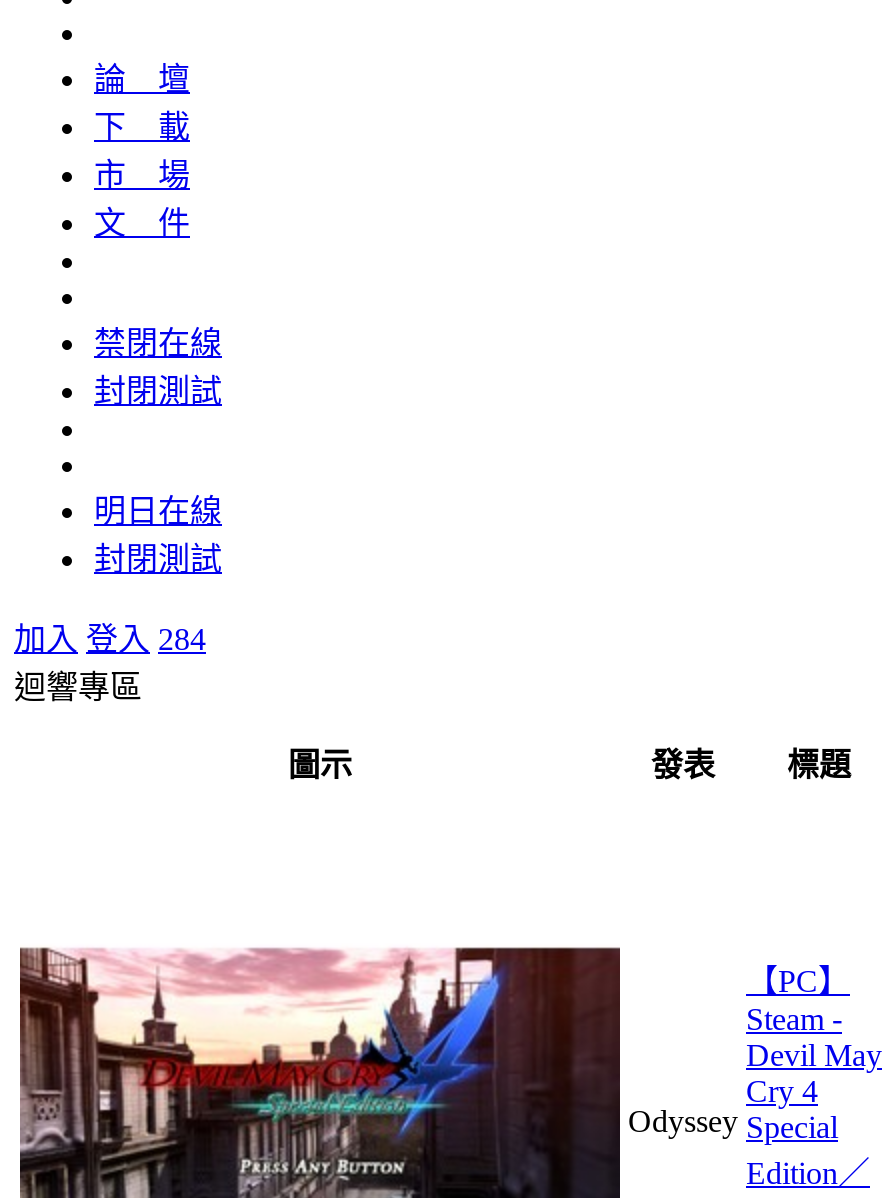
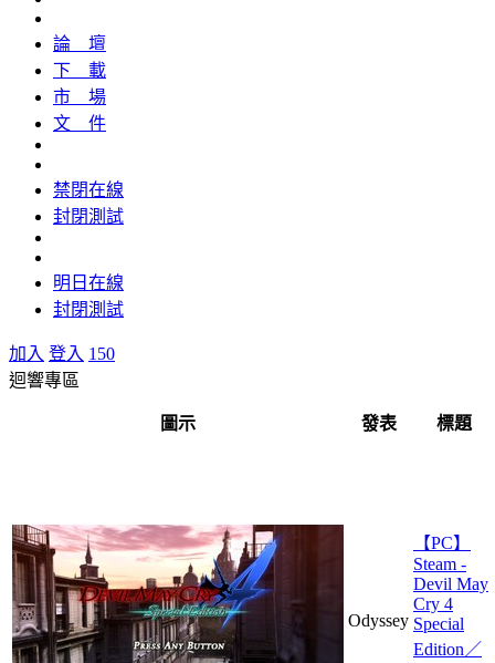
[14,622,206,656] 加入 登入 284 -> [9,344,115,363] 加入 登入 150

